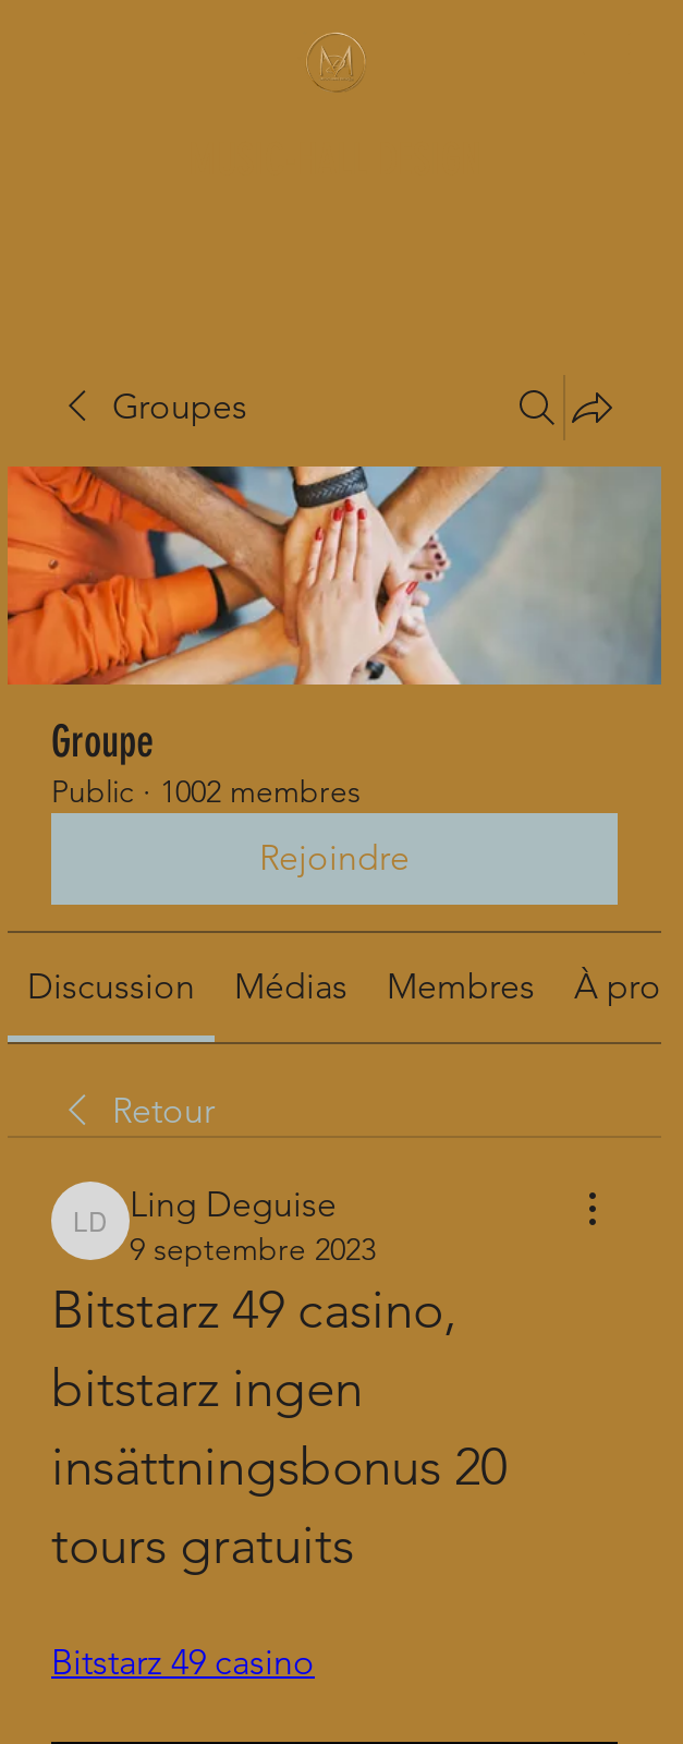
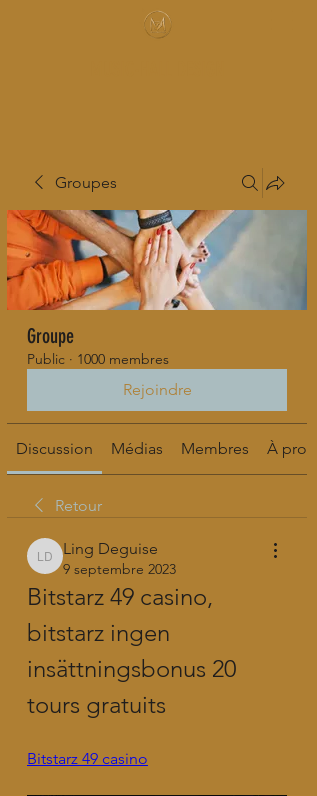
[51,772,361,811] Public · 1002 membres -> [27,350,169,368] Public · 1000 membres

